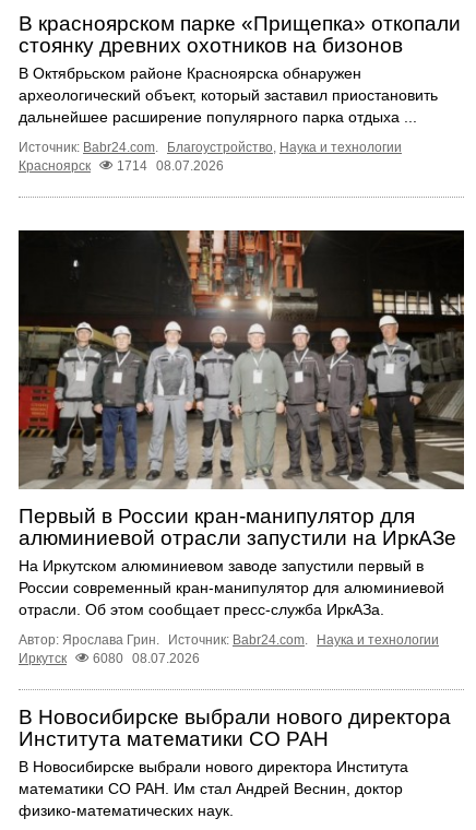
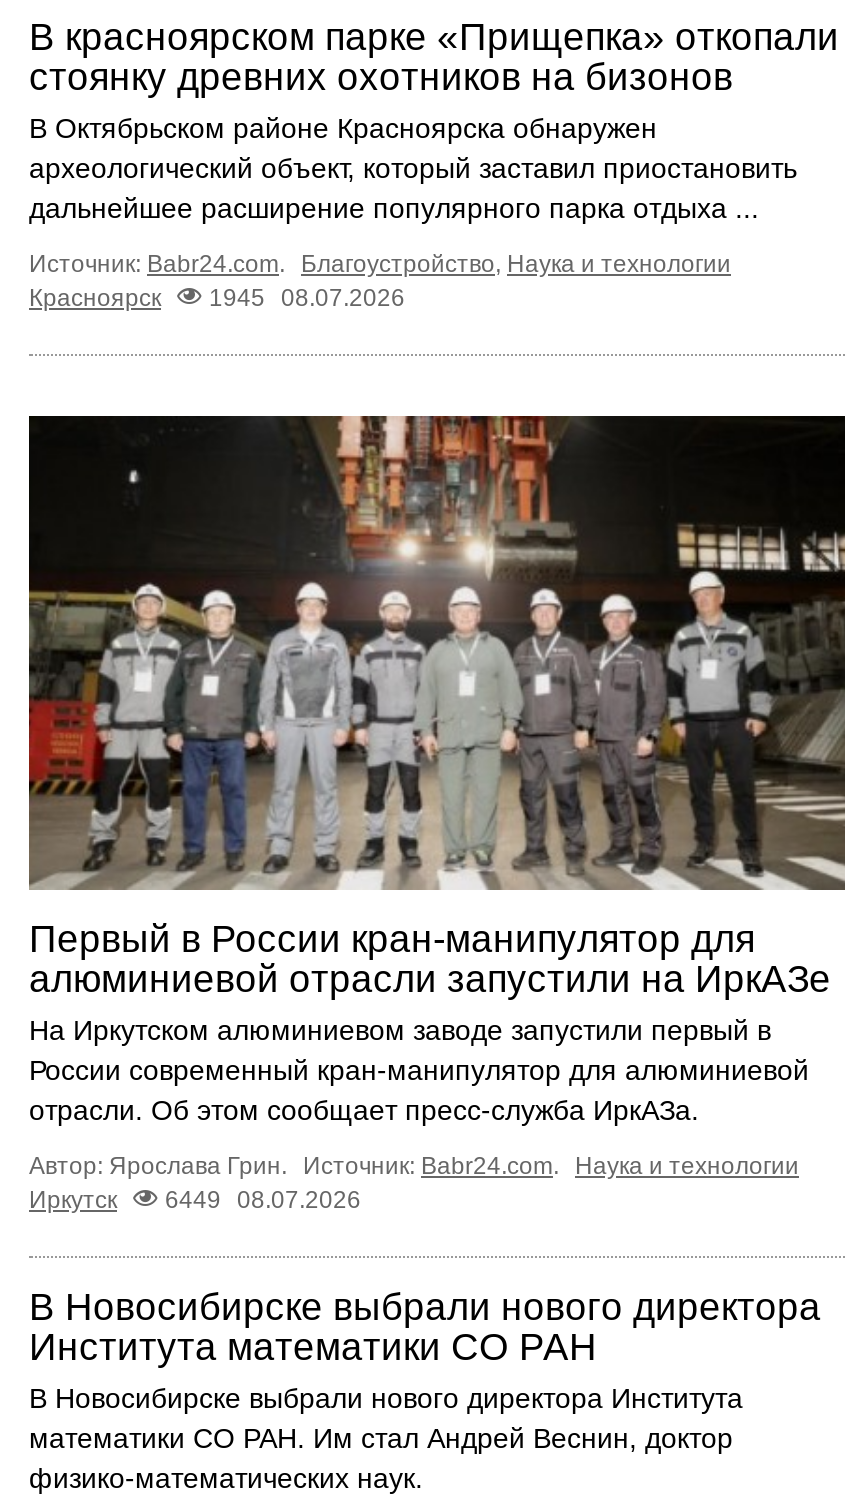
[19,158,224,174] Красноярск 1714 08.07.2026 -> [29,284,405,312] Красноярск 1945 08.07.2026
[19,651,200,666] Иркутск 6080 08.07.2026 -> [29,1186,361,1214] Иркутск 6449 08.07.2026

